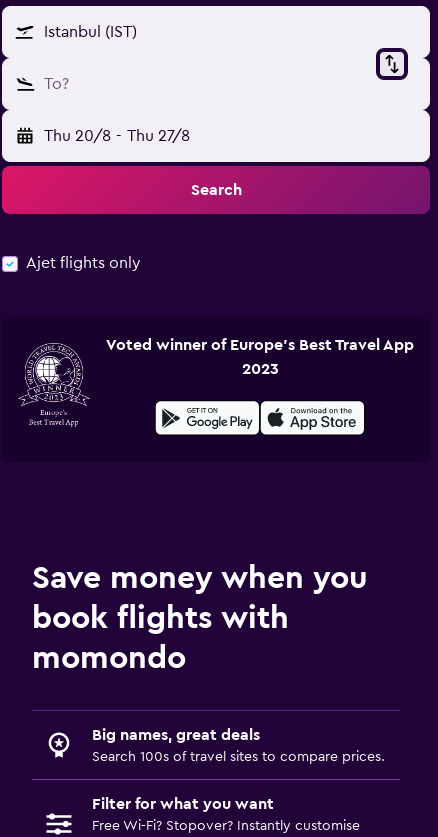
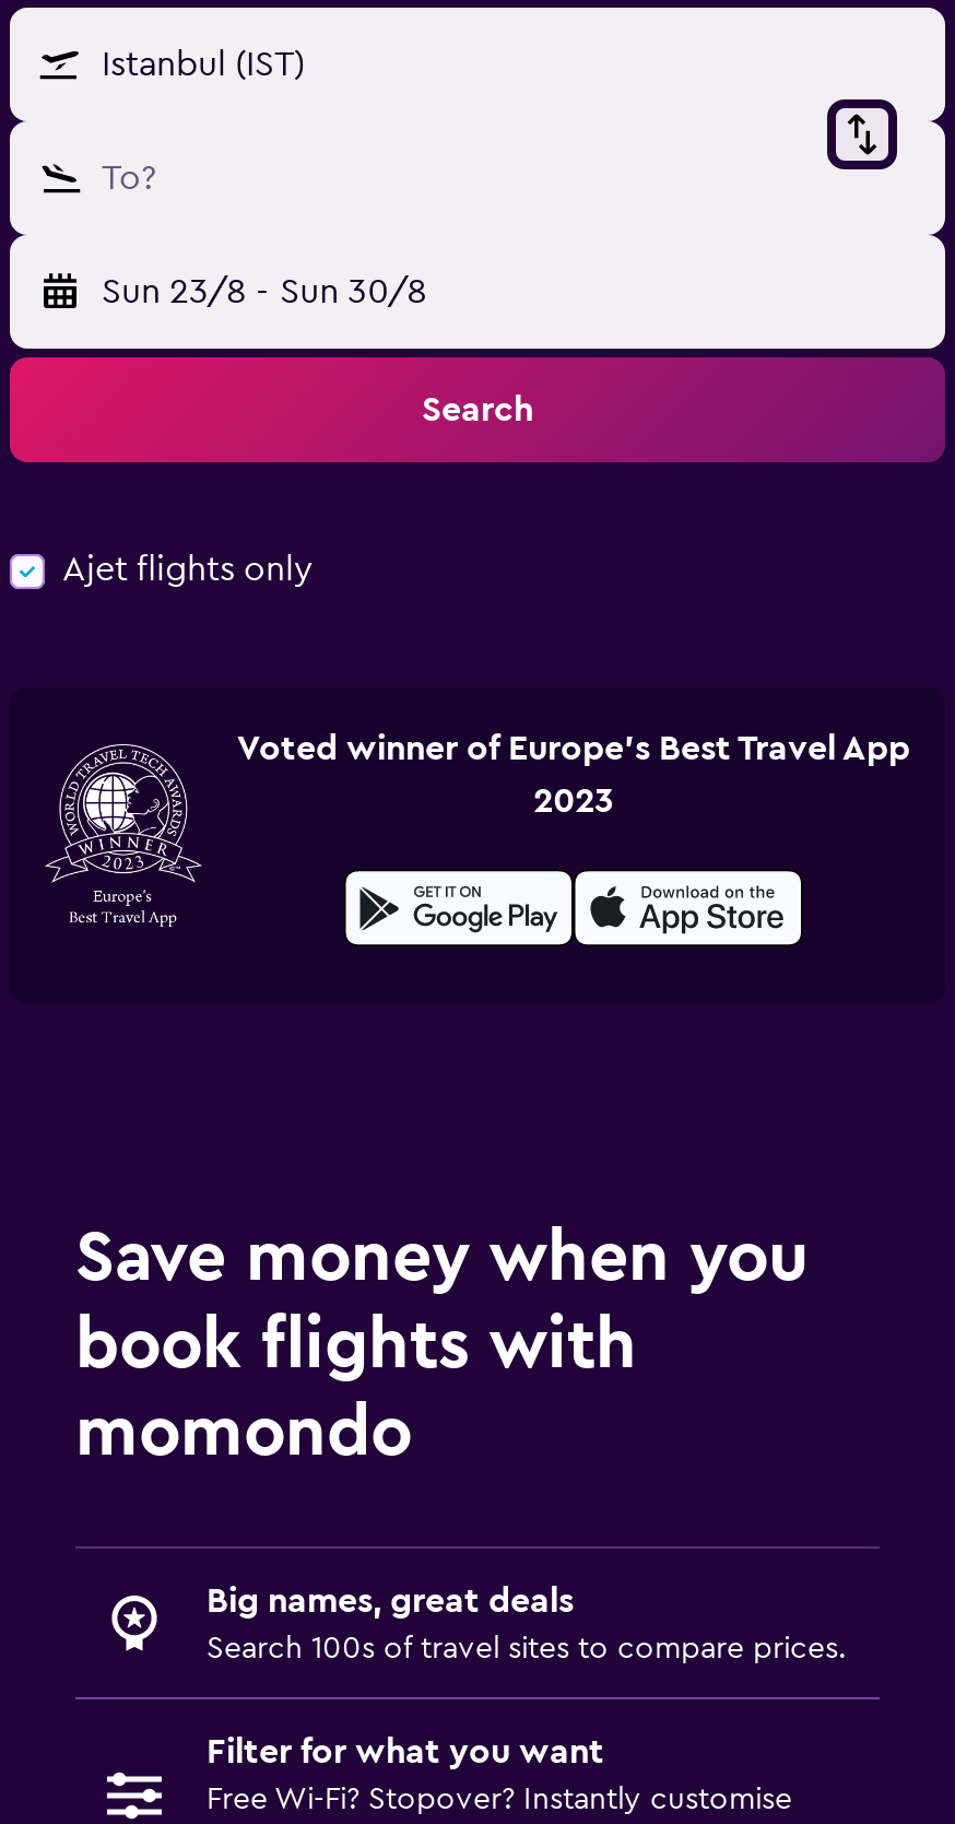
[44,128,190,144] Thu 20/8 - Thu 27/8 -> [102,274,426,309] Sun 23/8 - Sun 30/8

